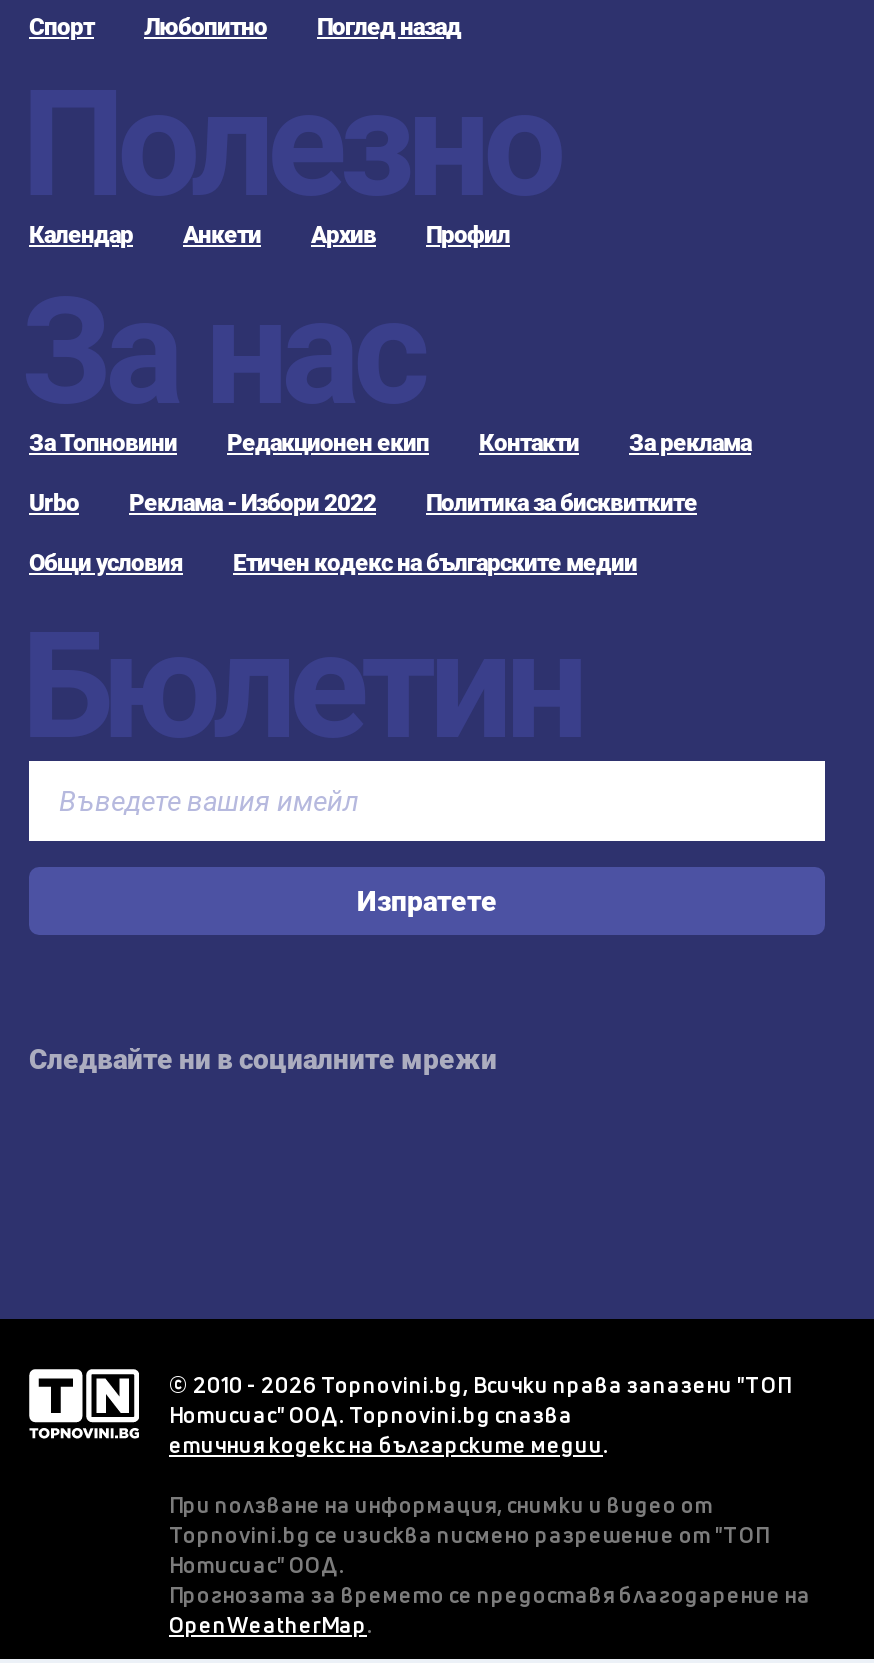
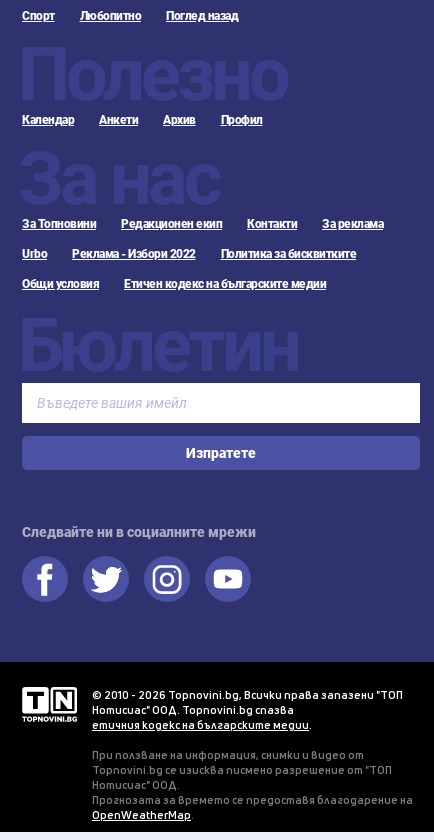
none -> [22,556,68,602] [image]
none -> [83,556,129,602] [image]
none -> [144,556,190,602] [image]
none -> [205,556,251,602] [image]

